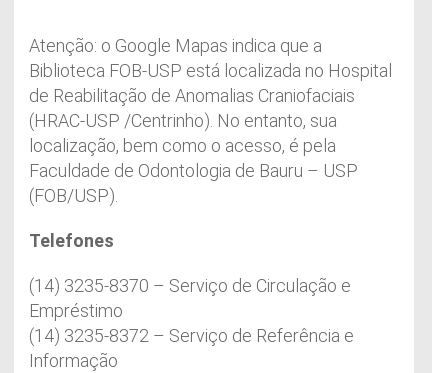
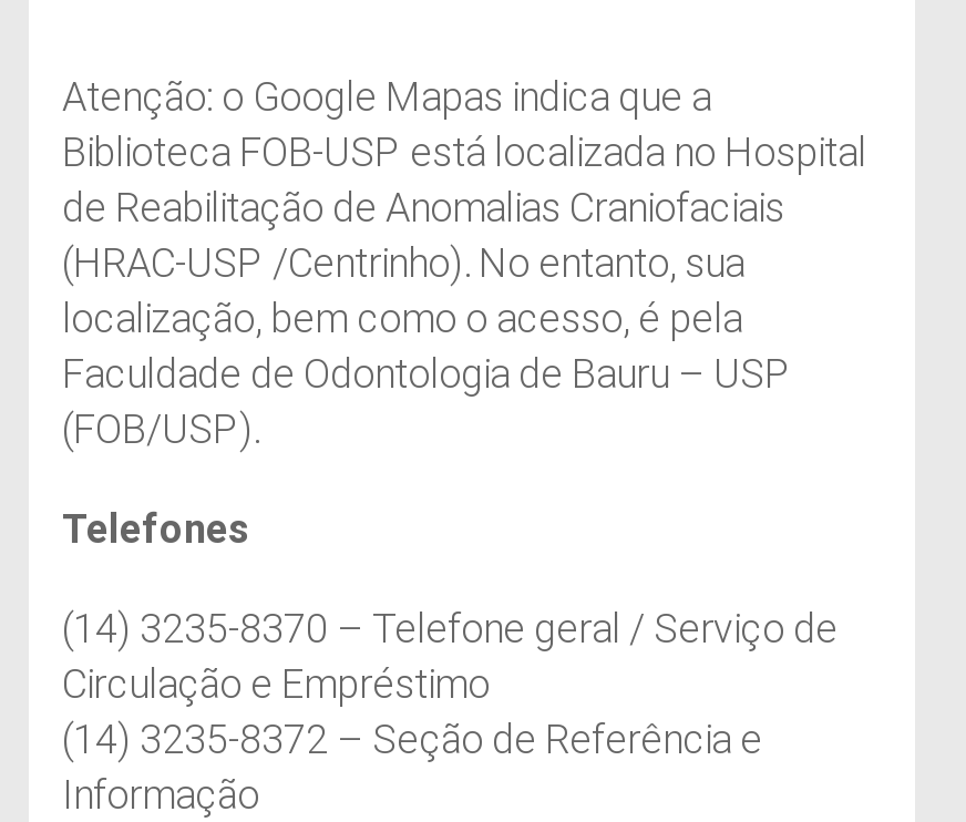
[29,275,354,346] (14) 3235-8370 – Serviço de Circulação e | Empréstimo | (14) 3235-8372 – Serviço de Referência e -> [62,604,837,762] (14) 3235-8370 – Telefone geral / Serviço de | Circulação e Empréstimo | (14) 3235-8372 – Seção de Referência e

